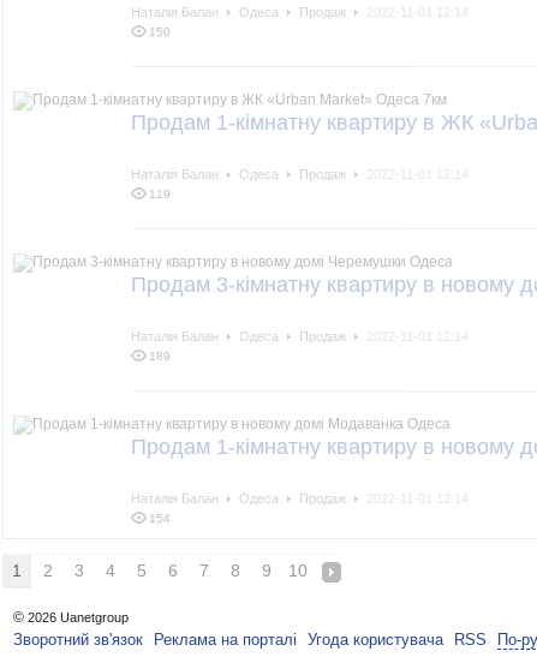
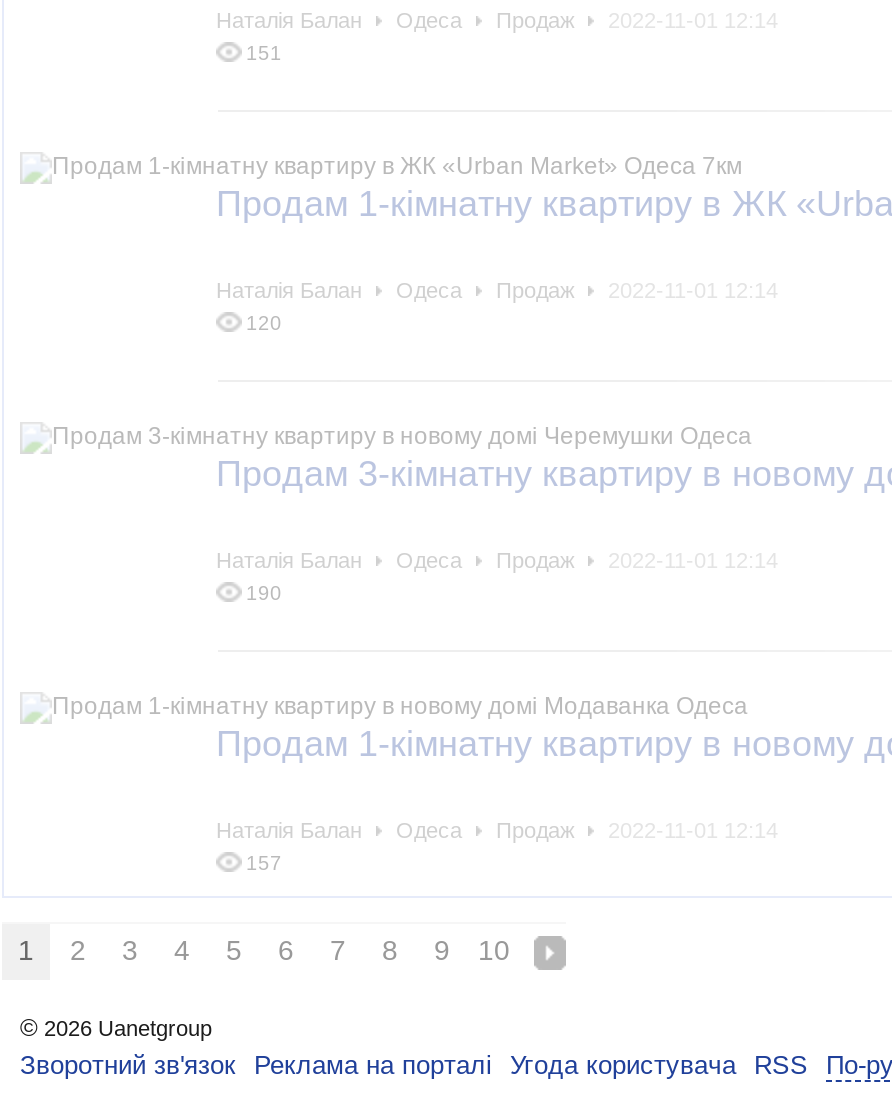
[149,25,171,38] 150 -> [246,42,282,64] 151
[149,187,171,201] 119 -> [246,312,282,334] 120
[149,350,171,363] 189 -> [246,582,282,604] 190
[149,512,171,525] 154 -> [246,852,282,874] 157

